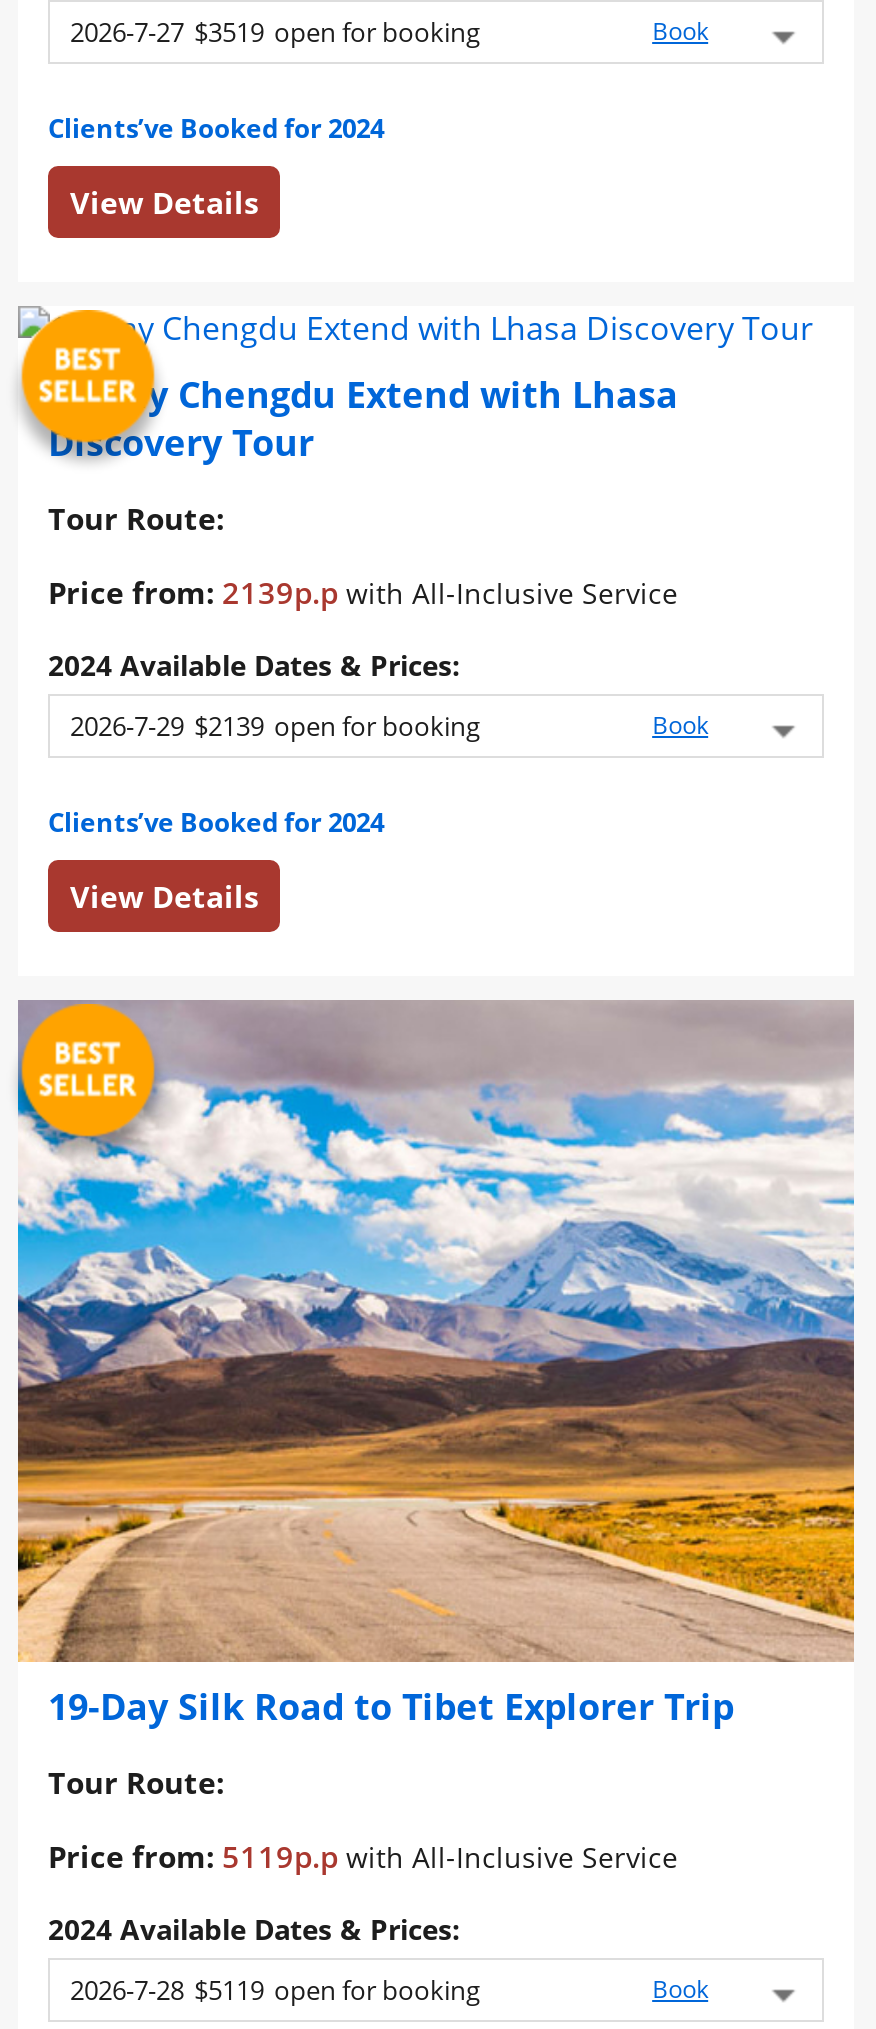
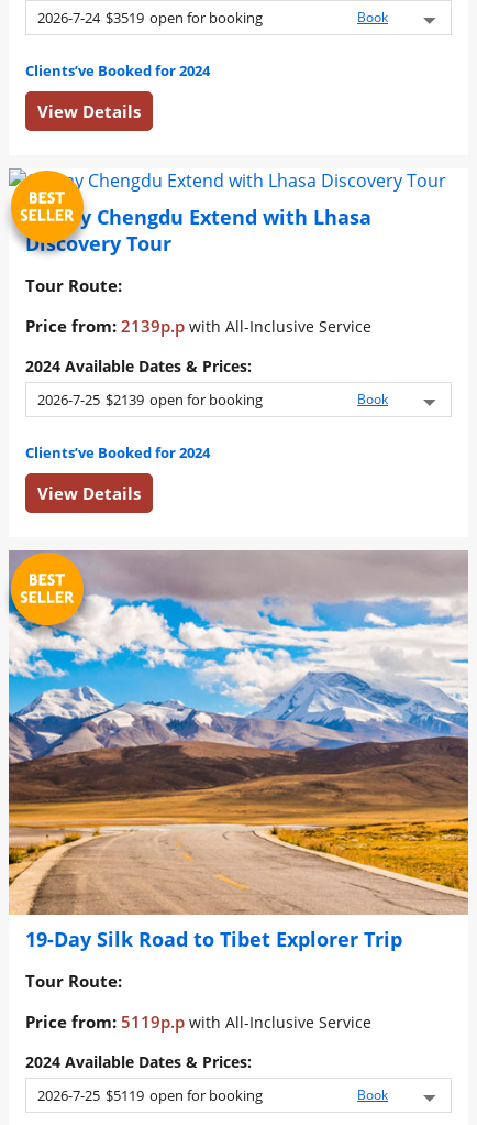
[70,14,480,50] 2026-7-27 $3519 open for booking -> [37,8,263,28] 2026-7-24 $3519 open for booking
[70,708,480,744] 2026-7-29 $2139 open for booking -> [37,390,263,410] 2026-7-25 $2139 open for booking
[70,1972,480,2008] 2026-7-28 $5119 open for booking -> [37,1086,263,1105] 2026-7-25 $5119 open for booking

